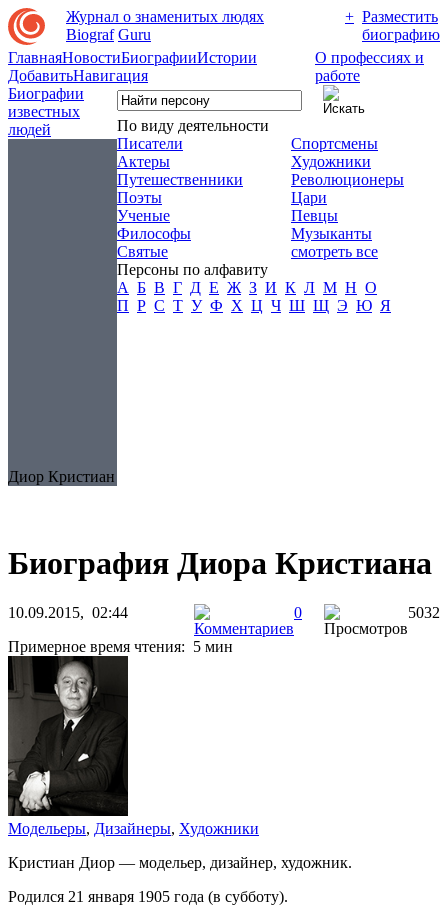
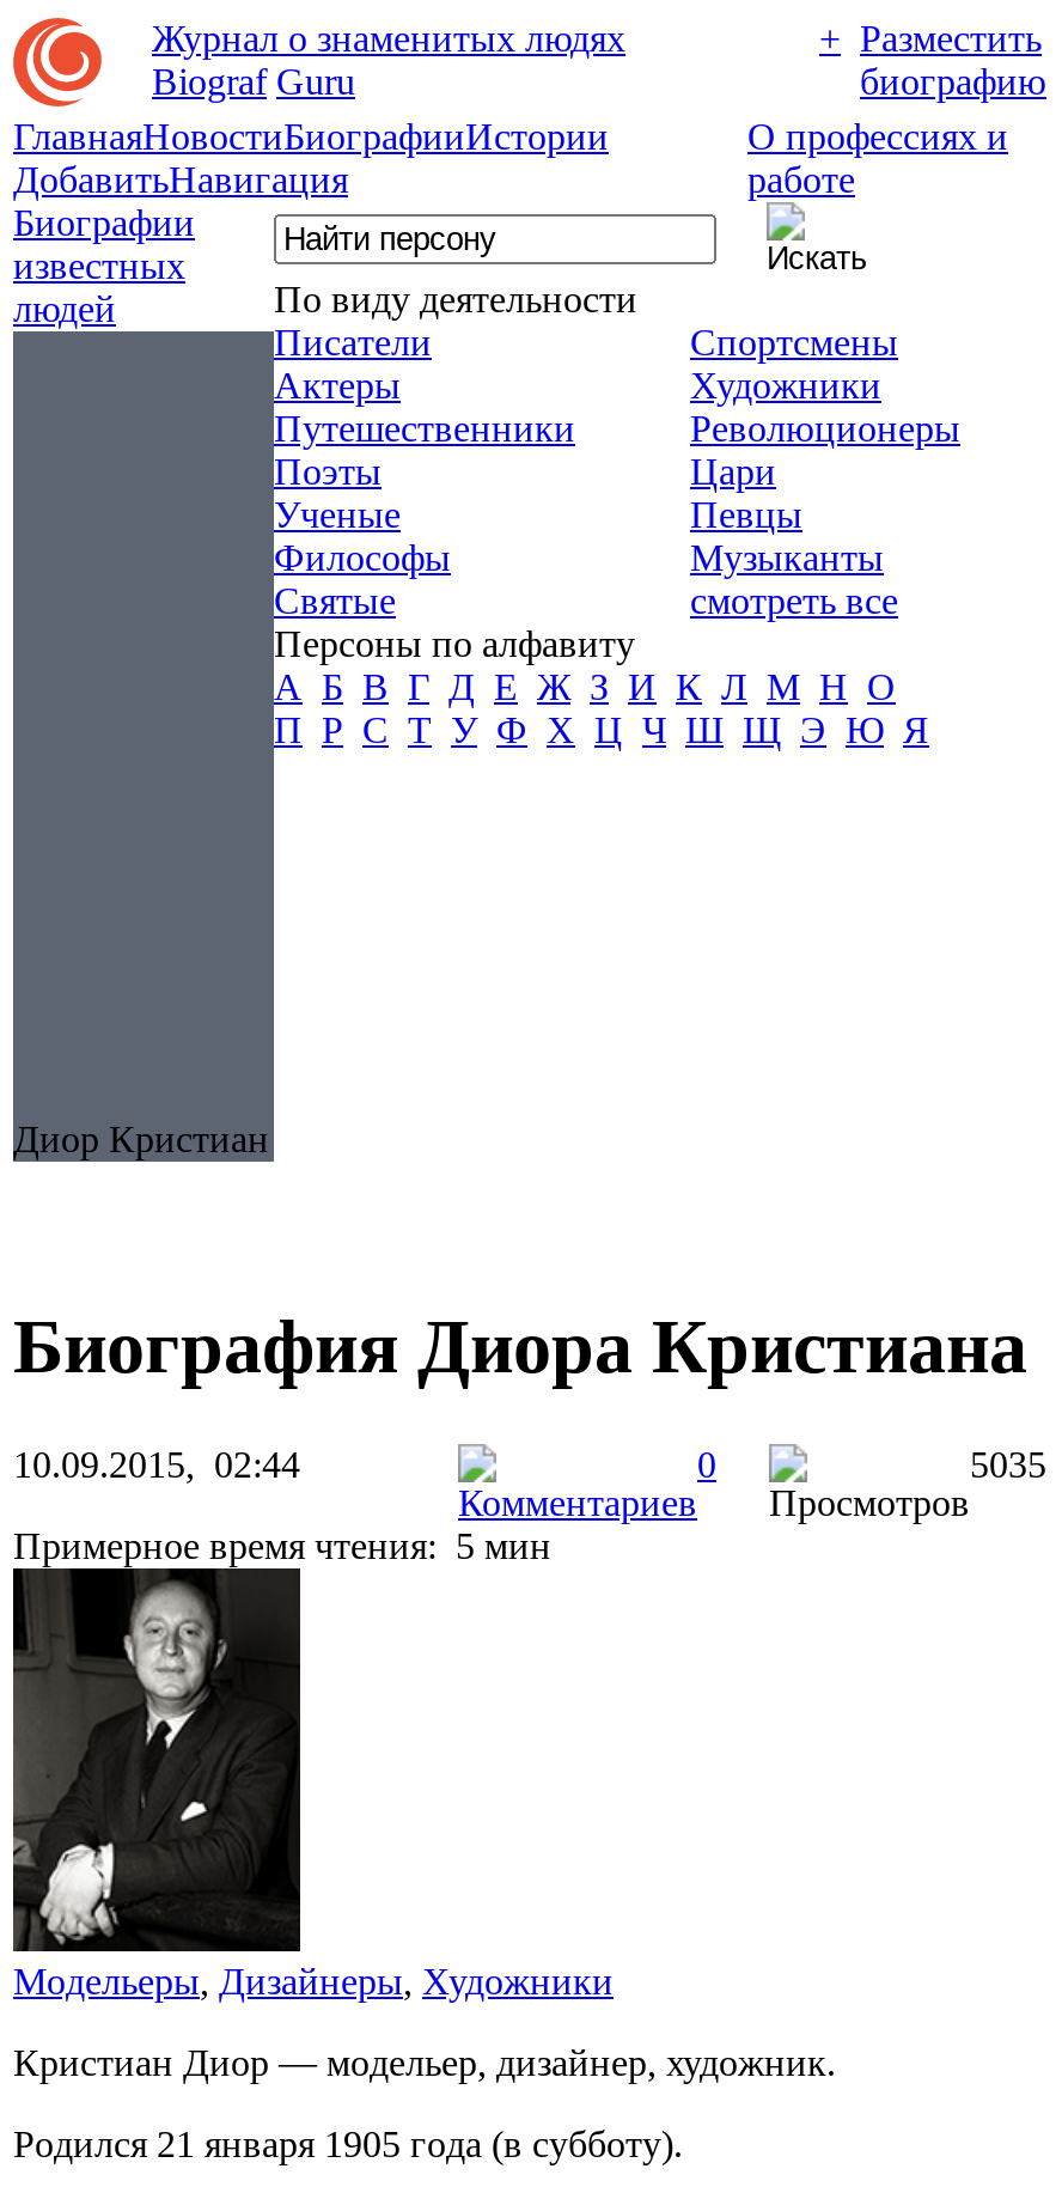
[408,604,440,621] 5032 -> [970,1444,1046,1484] 5035

